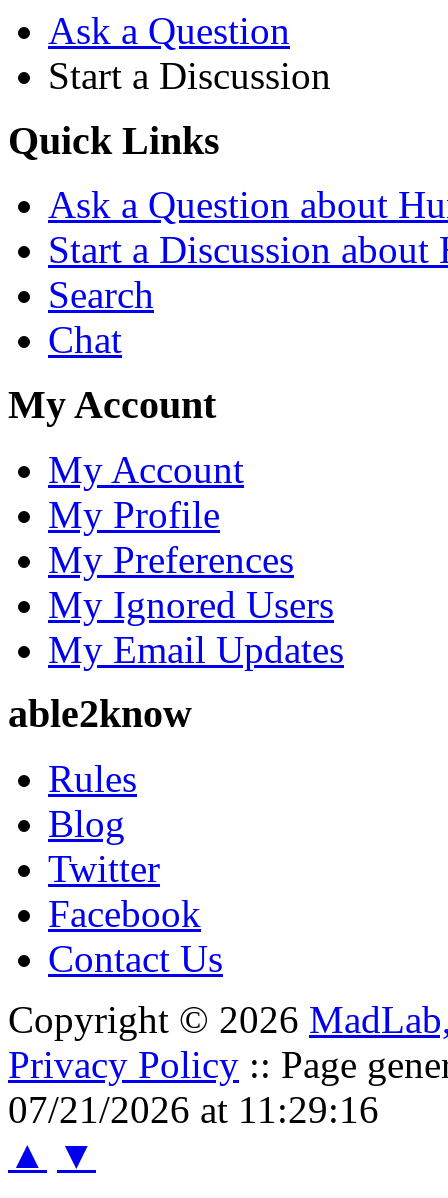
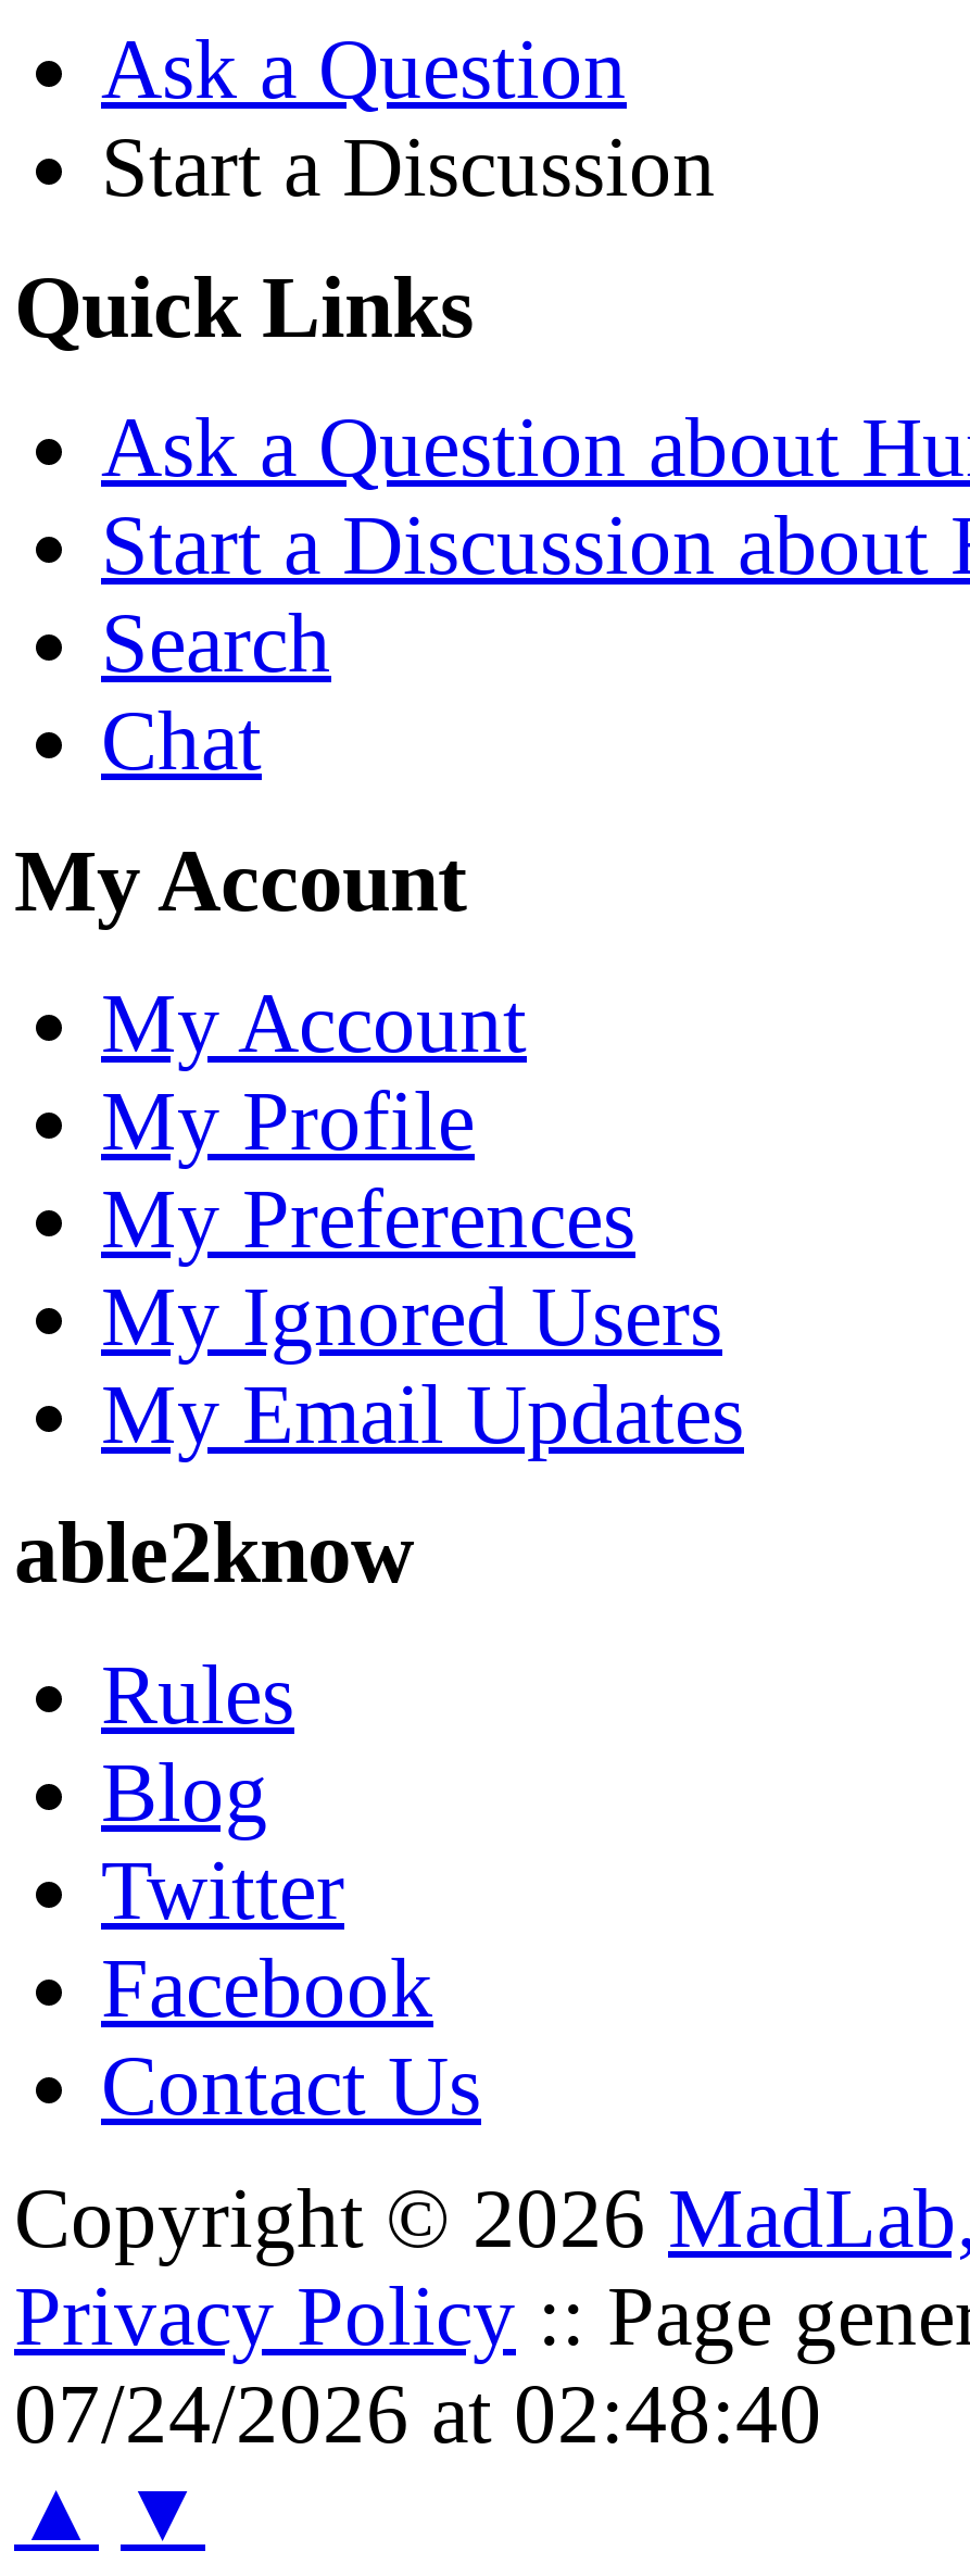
[8,1088,379,1131] 07/21/2026 at 11:29:16 -> [14,2367,822,2460] 07/24/2026 at 02:48:40

